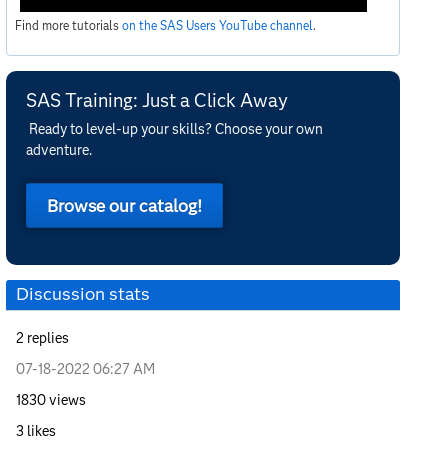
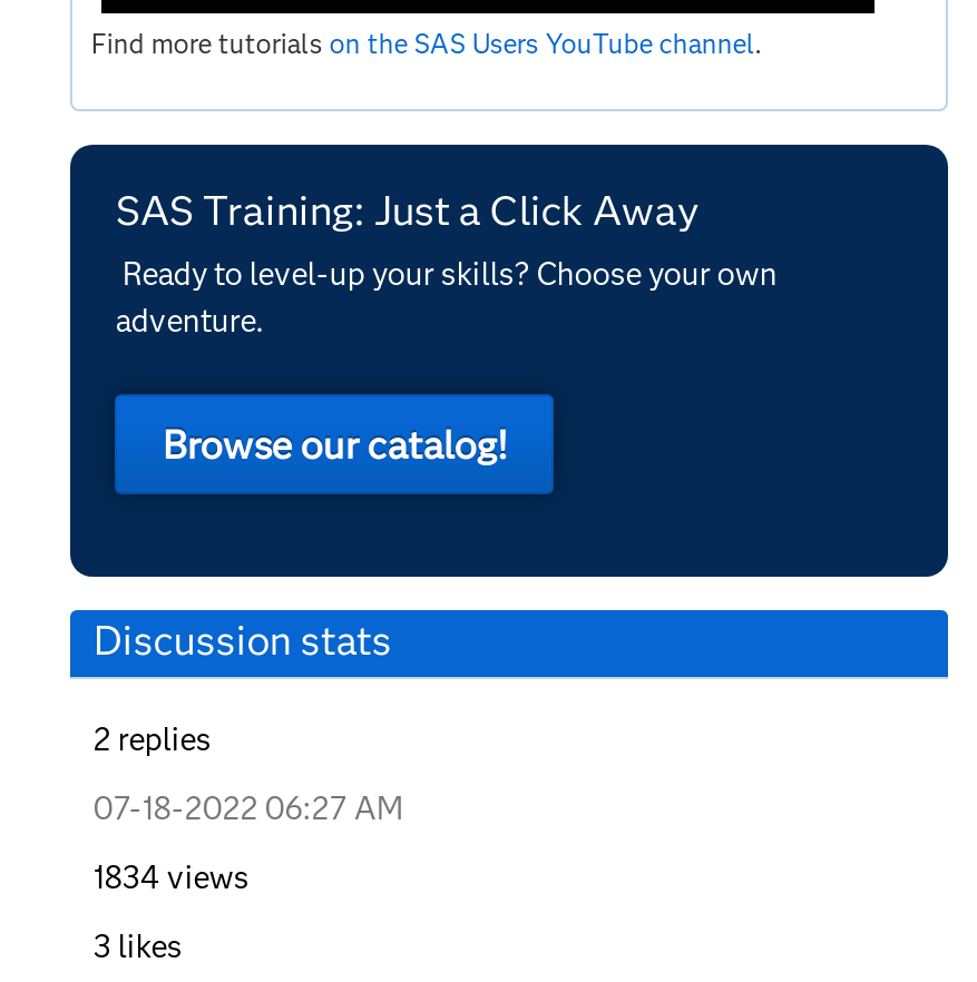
[16,391,86,409] 1830 views -> [93,857,249,897] 1834 views

